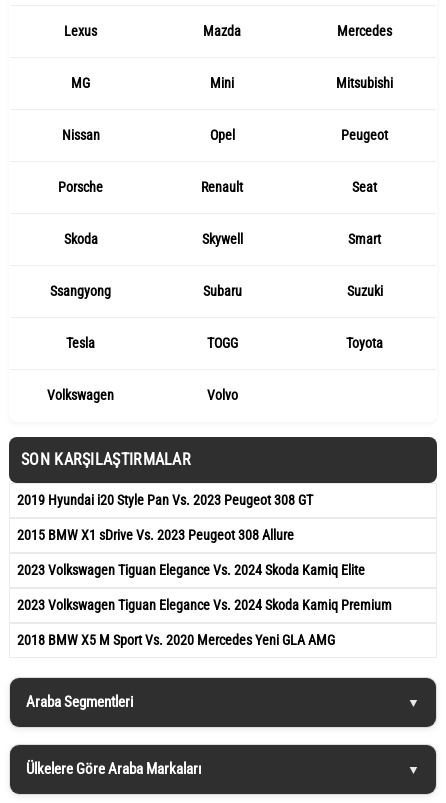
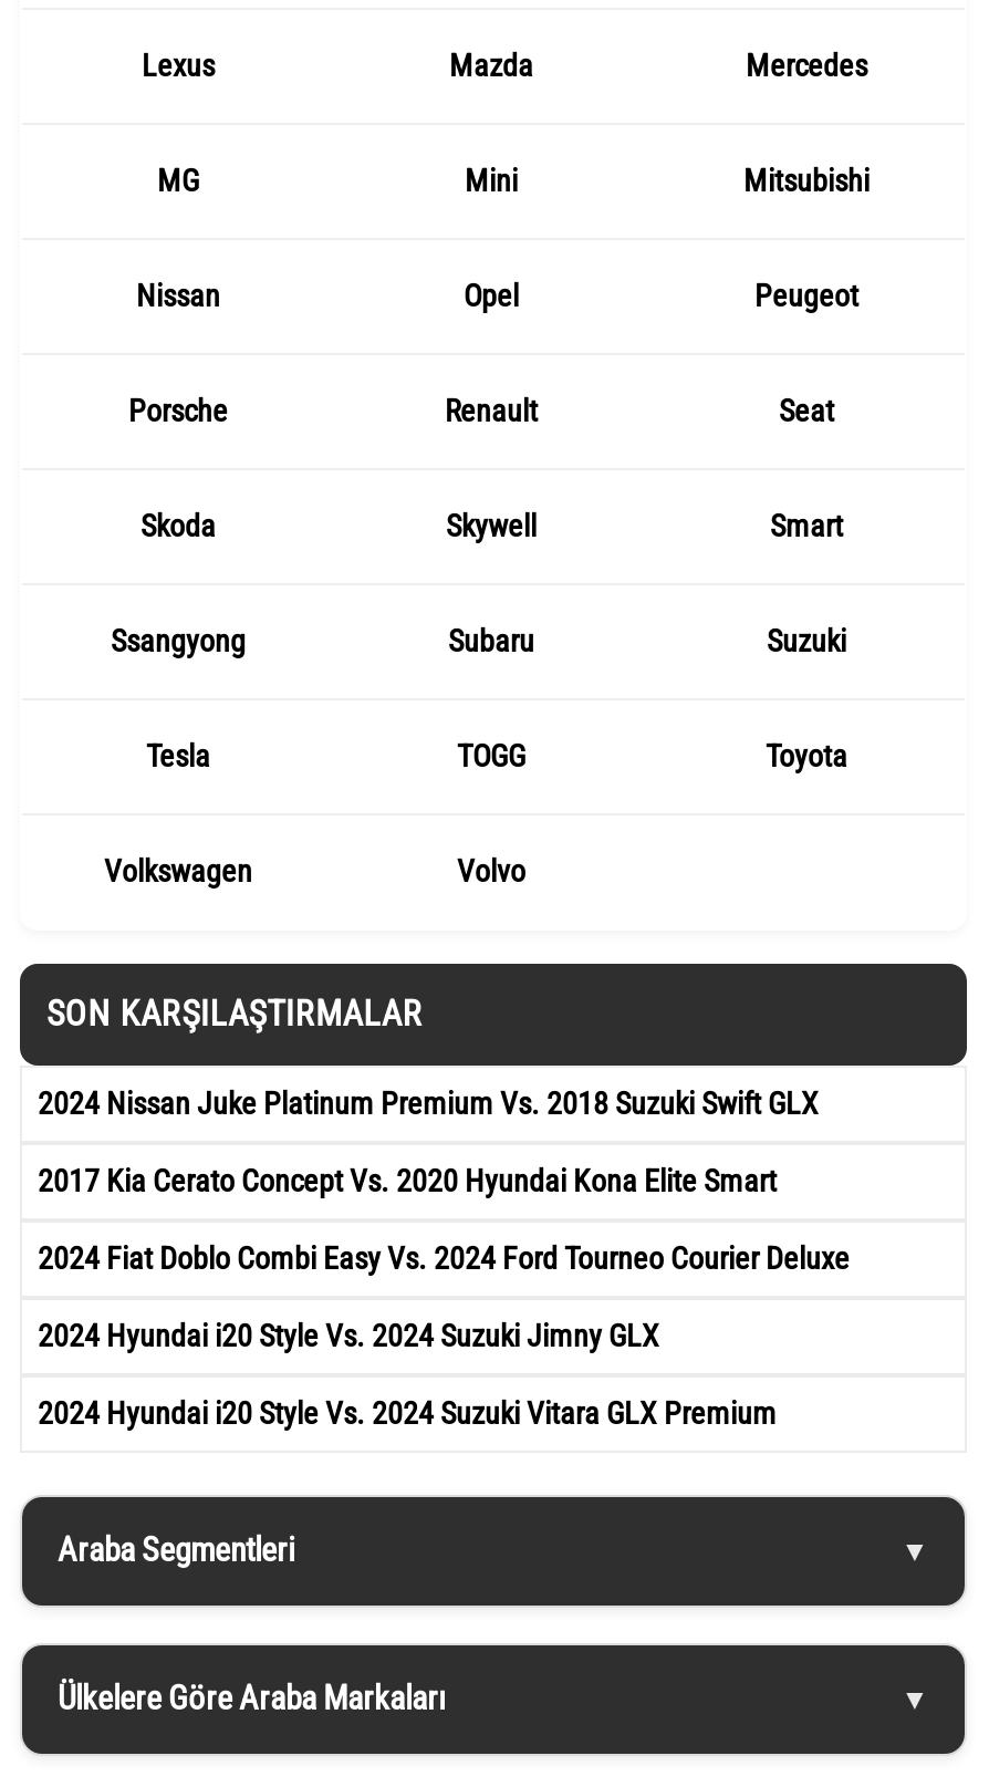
[17,492,313,508] 2019 Hyundai i20 Style Pan Vs. 2023 Peugeot 308 GT -> [38,1086,819,1122] 2024 Nissan Juke Platinum Premium Vs. 2018 Suzuki Swift GLX
[17,527,294,543] 2015 BMW X1 sDrive Vs. 2023 Peugeot 308 Allure -> [38,1164,777,1199] 2017 Kia Cerato Concept Vs. 2020 Hyundai Kona Elite Smart
[17,562,365,578] 2023 Volkswagen Tiguan Elegance Vs. 2024 Skoda Kamiq Elite -> [38,1241,850,1277] 2024 Fiat Doblo Combi Easy Vs. 2024 Ford Tourneo Courier Deluxe
[17,597,392,613] 2023 Volkswagen Tiguan Elegance Vs. 2024 Skoda Kamiq Premium -> [38,1319,659,1354] 2024 Hyundai i20 Style Vs. 2024 Suzuki Jimny GLX
[17,632,335,648] 2018 BMW X5 M Sport Vs. 2020 Mercedes Yeni GLA AMG -> [38,1396,777,1432] 2024 Hyundai i20 Style Vs. 2024 Suzuki Vitara GLX Premium

